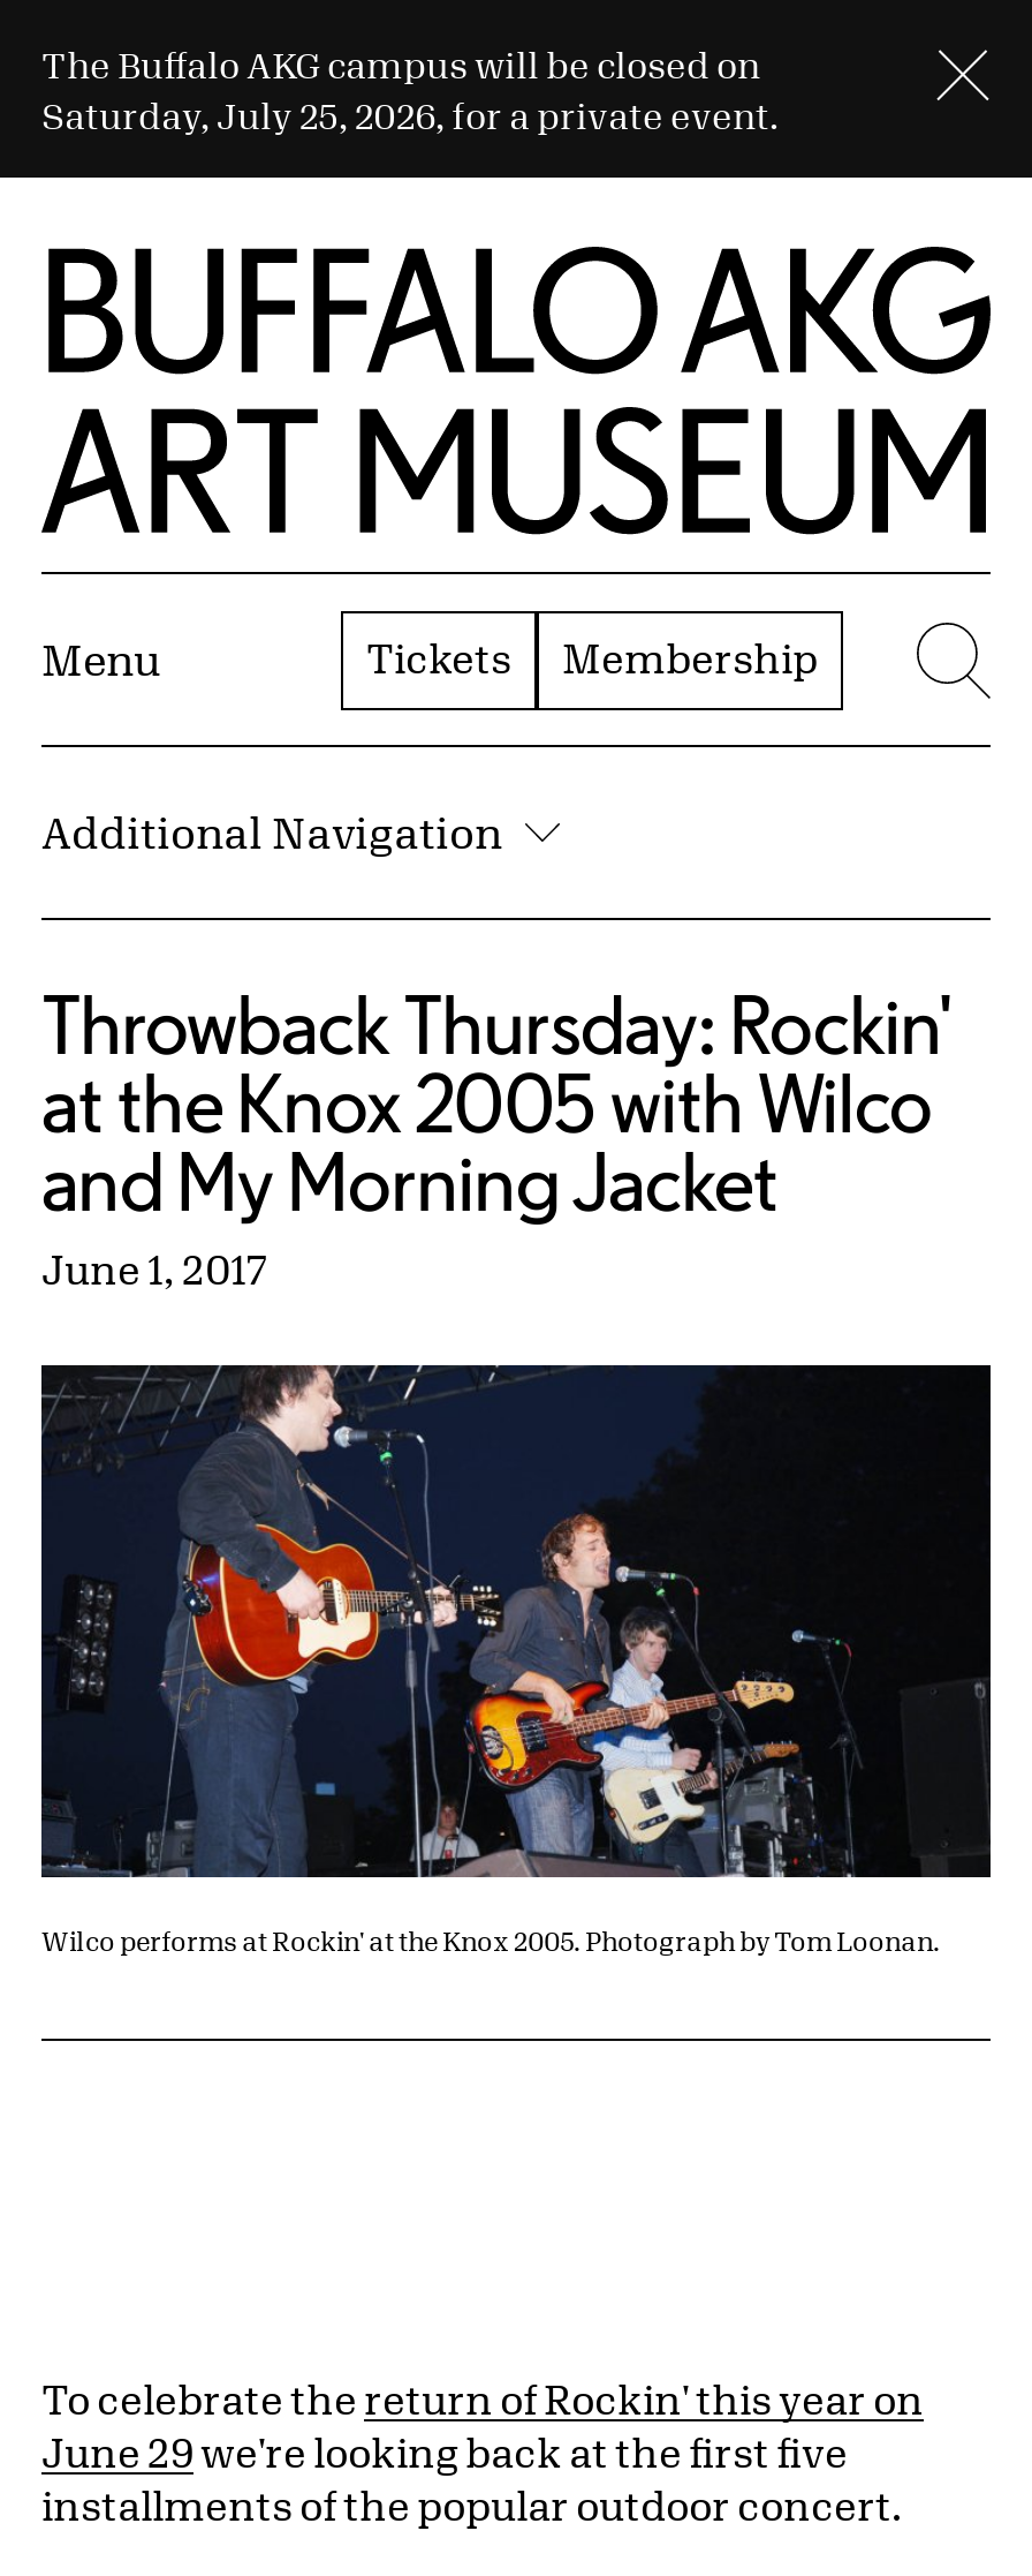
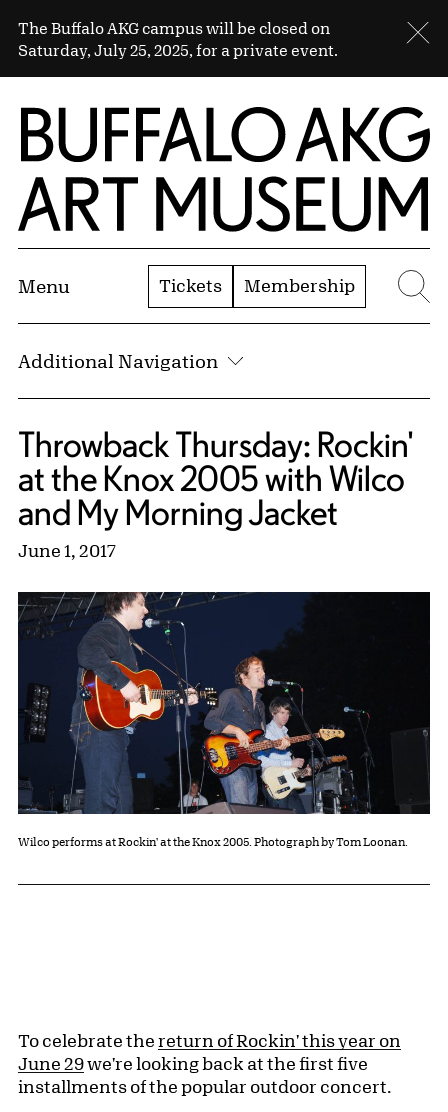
[41,95,779,136] Saturday, July 25, 2026, for a private event. -> [18,41,338,59] Saturday, July 25, 2025, for a private event.

